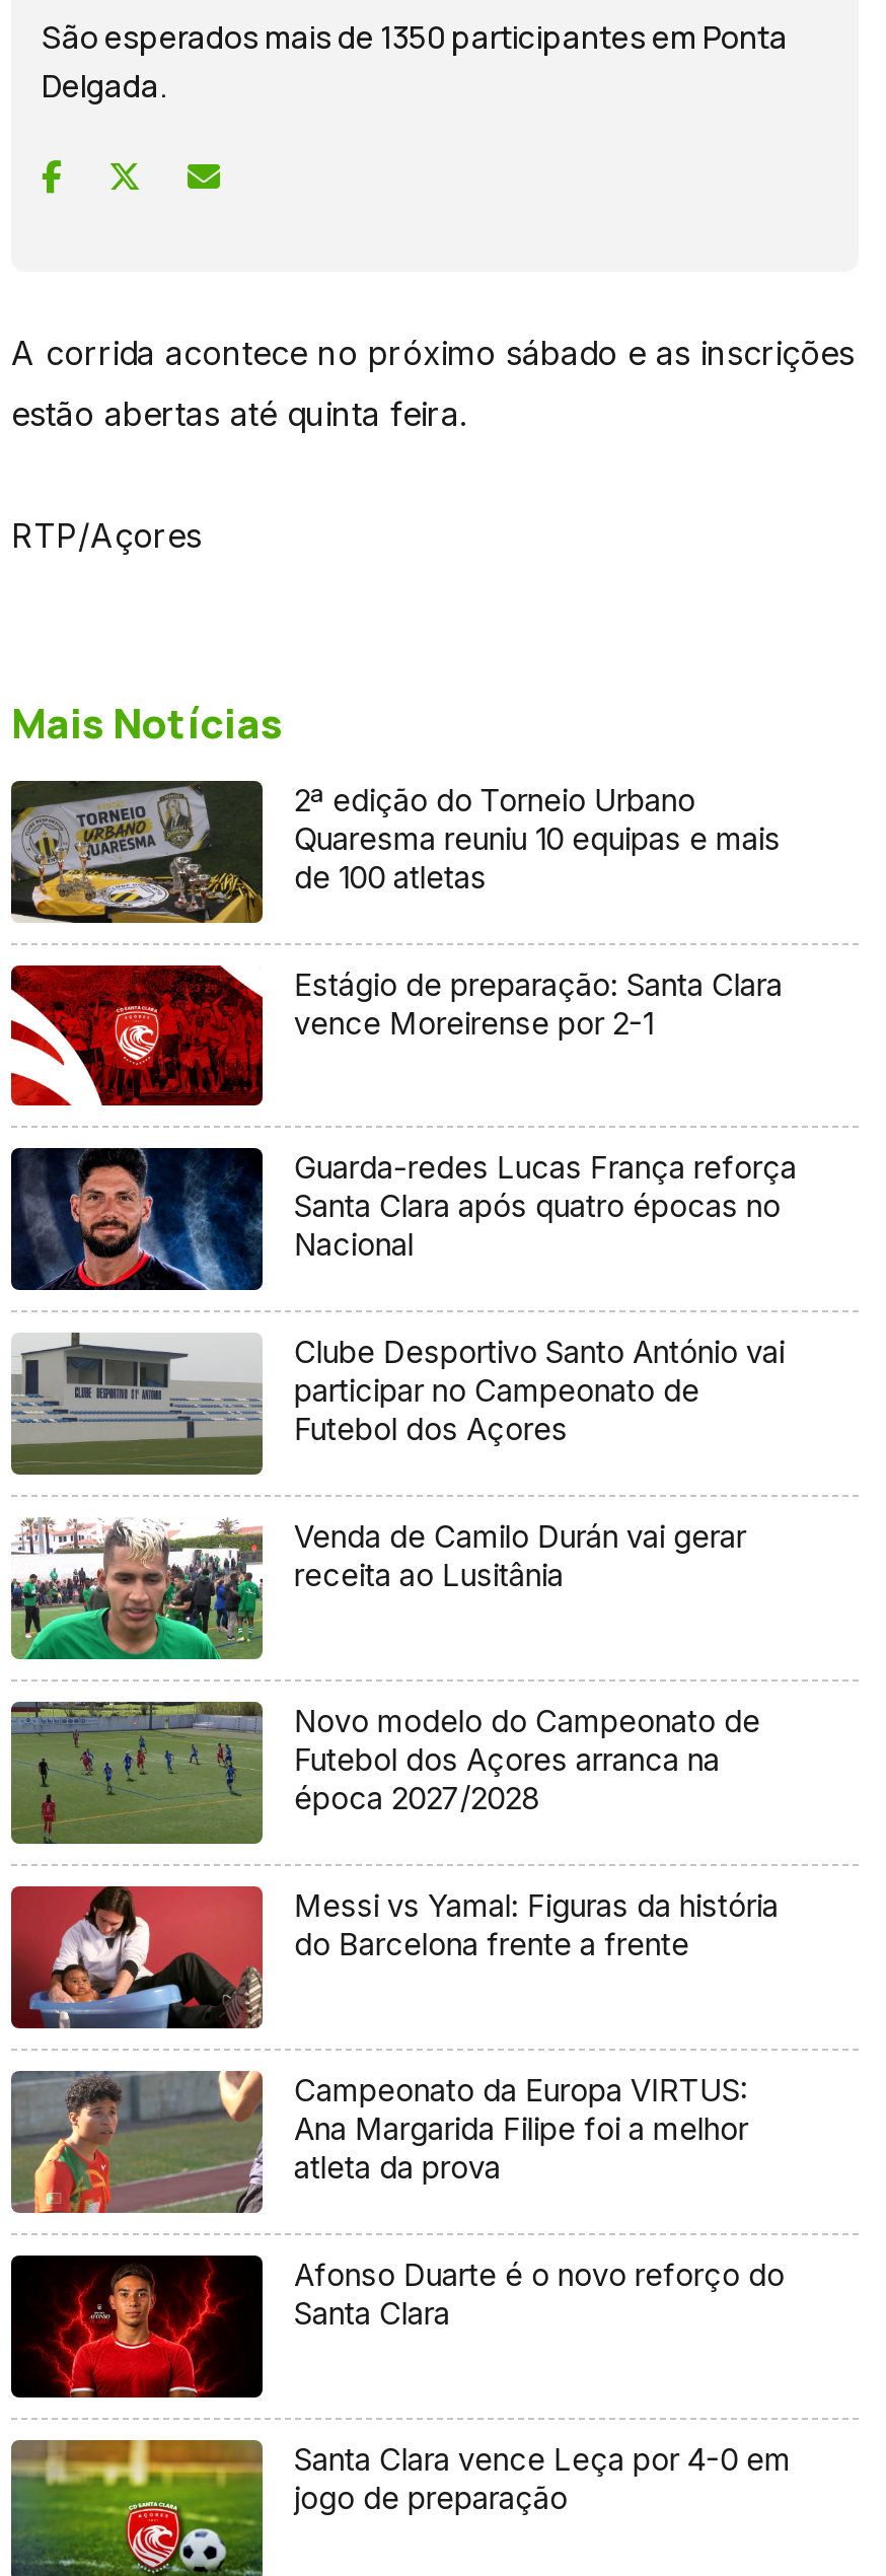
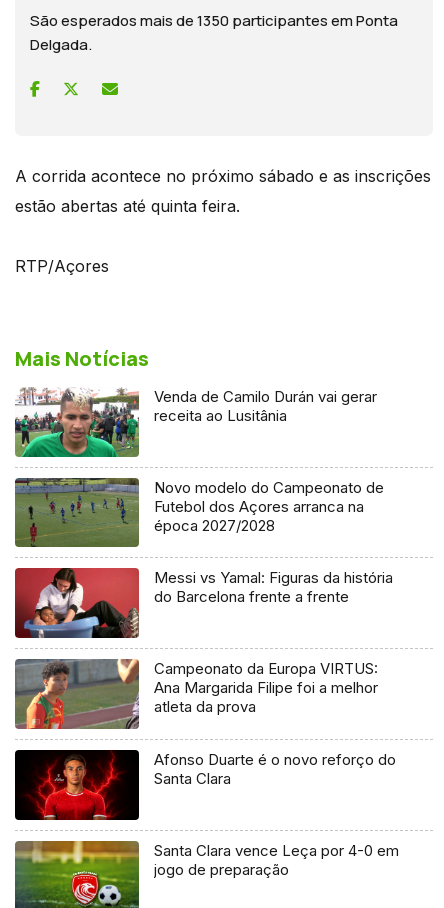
[9,779,782,1042] [image] | 2ª edição do Torneio Urbano | Quaresma reuniu 10 equipas e mais | de 100 atletas | Estágio de preparação: Santa Clara | vence Moreirense por 2-1 -> none
[9,963,796,1449] [image] | Guarda-redes Lucas França reforça | Santa Clara após quatro épocas no | Nacional | Clube Desportivo Santo António vai | participar no Campeonato de | Futebol dos Açores -> none
[9,1146,265,1292] [image] -> none
[11,1333,263,1477] [image] -> none

